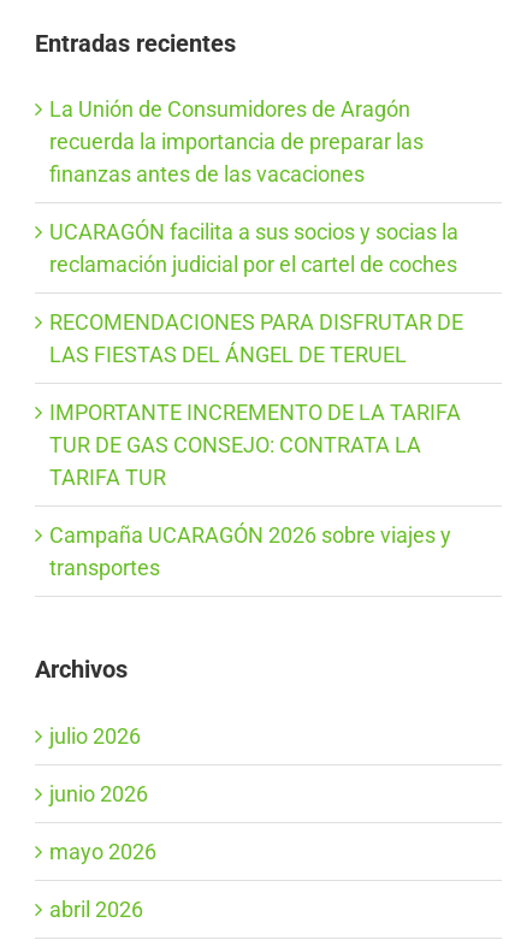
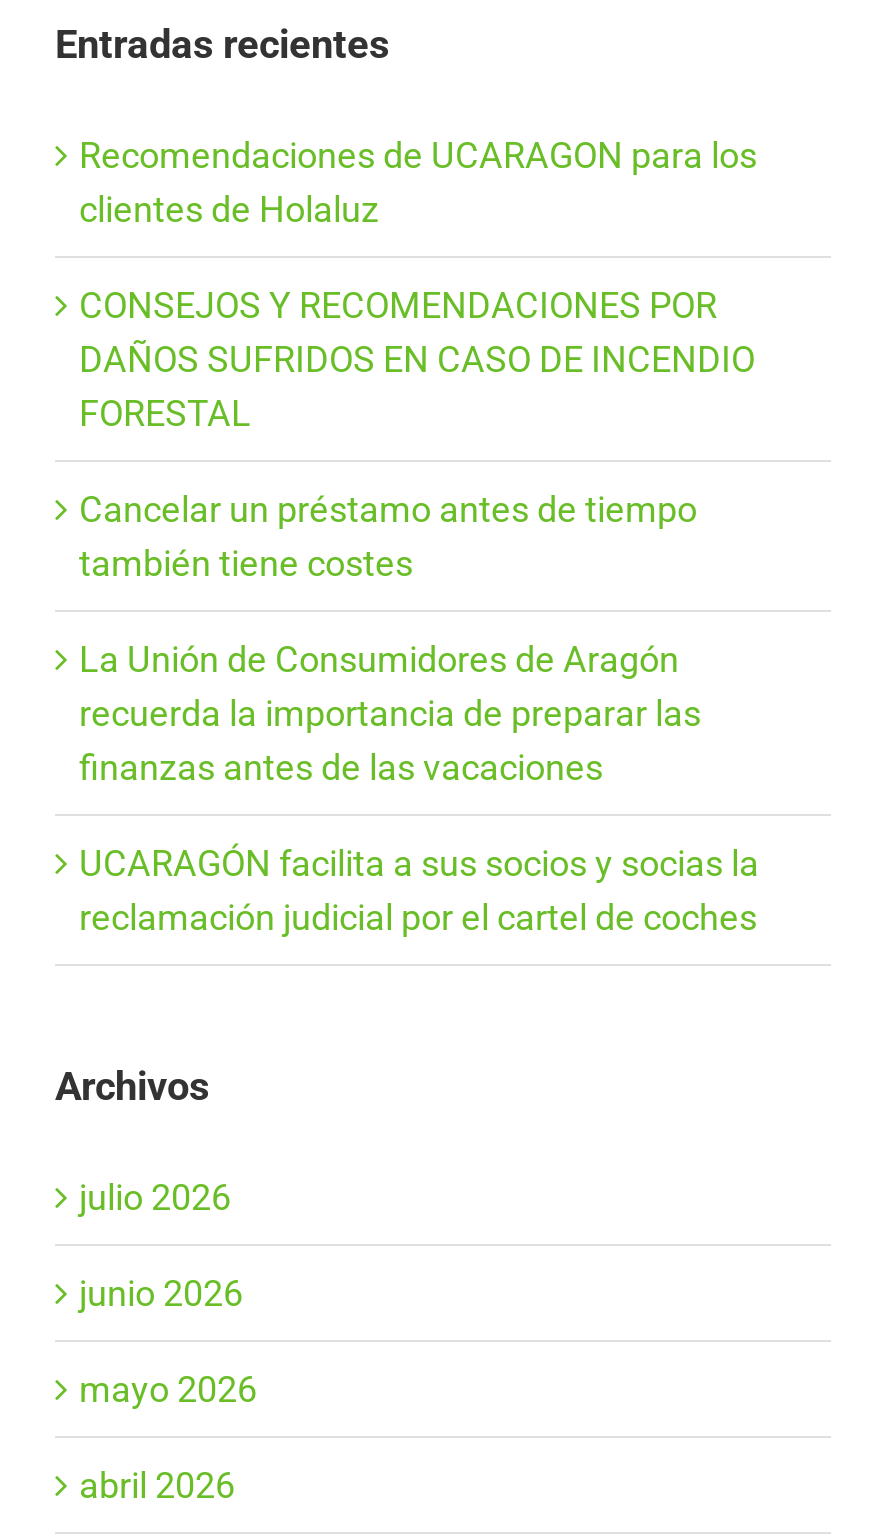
none -> [79,133,757,583] Recomendaciones de UCARAGON para los | clientes de Holaluz | CONSEJOS Y RECOMENDACIONES POR | DAÑOS SUFRIDOS EN CASO DE INCENDIO | FORESTAL | Cancelar un préstamo antes de tiempo | también tiene costes
moved [49,97,458,277] -> [79,637,759,937]: La Unión de Consumidores de Aragón | recuerda la importancia de preparar las | finanzas antes de las vacaciones | UCARAGÓN facilita a sus socios y socias la | reclamación judicial por el cartel de coches
[49,310,463,580] RECOMENDACIONES PARA DISFRUTAR DE | LAS FIESTAS DEL ÁNGEL DE TERUEL | IMPORTANTE INCREMENTO DE LA TARIFA | TUR DE GAS CONSEJO: CONTRATA LA | TARIFA TUR | Campaña UCARAGÓN 2026 sobre viajes y | transportes -> none

